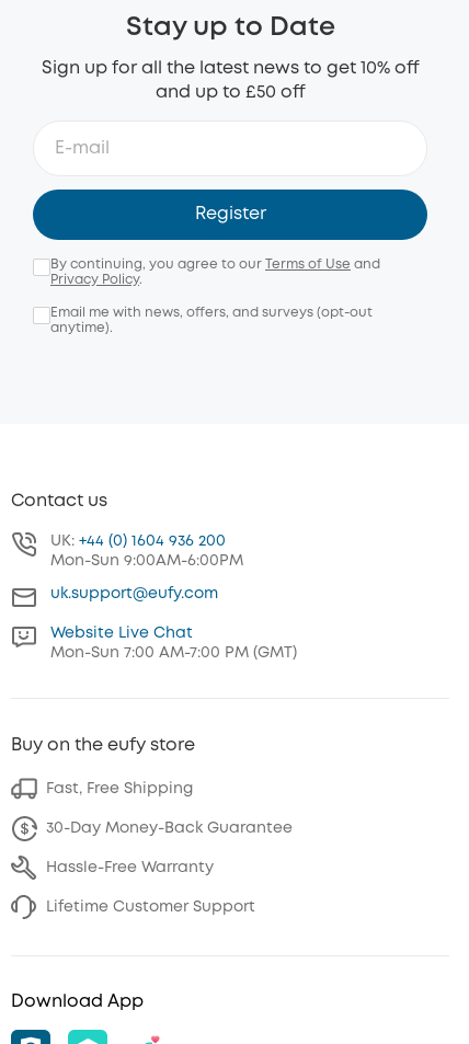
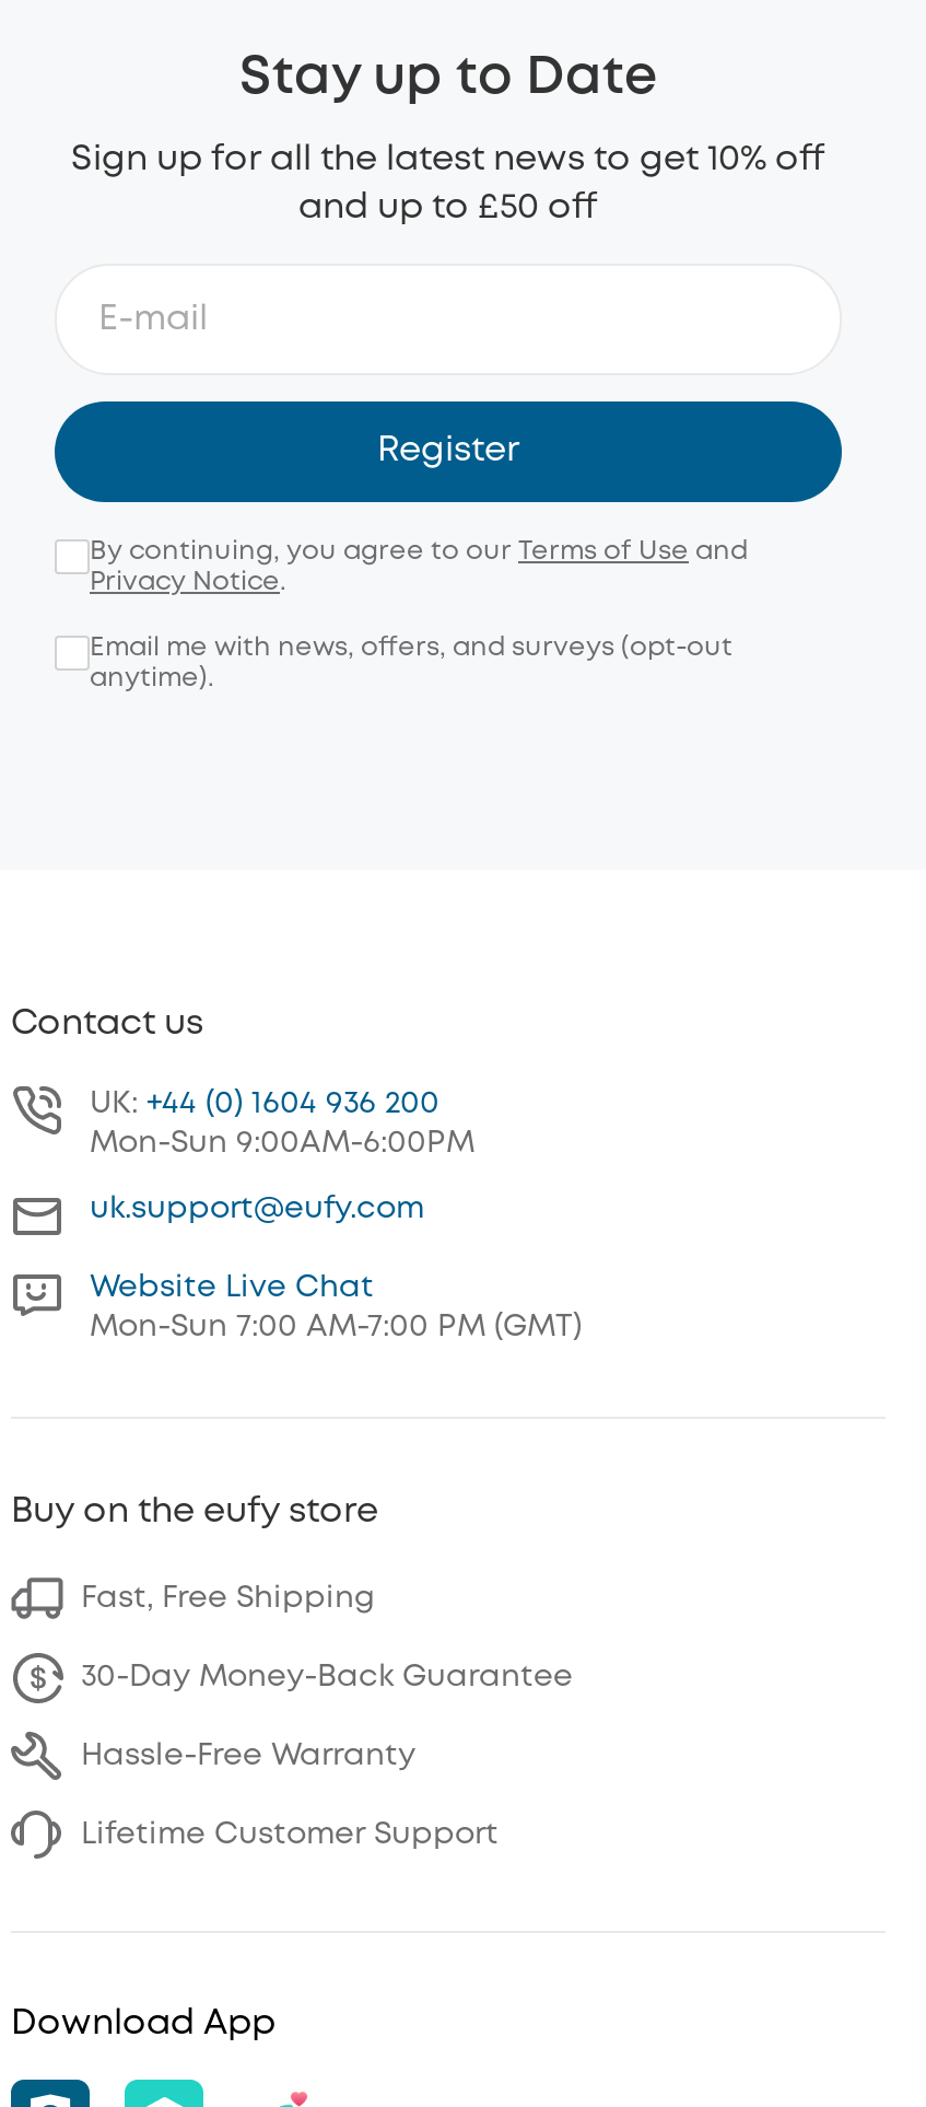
[50,274,142,286] Privacy Policy. -> [90,569,286,593] Privacy Notice.

